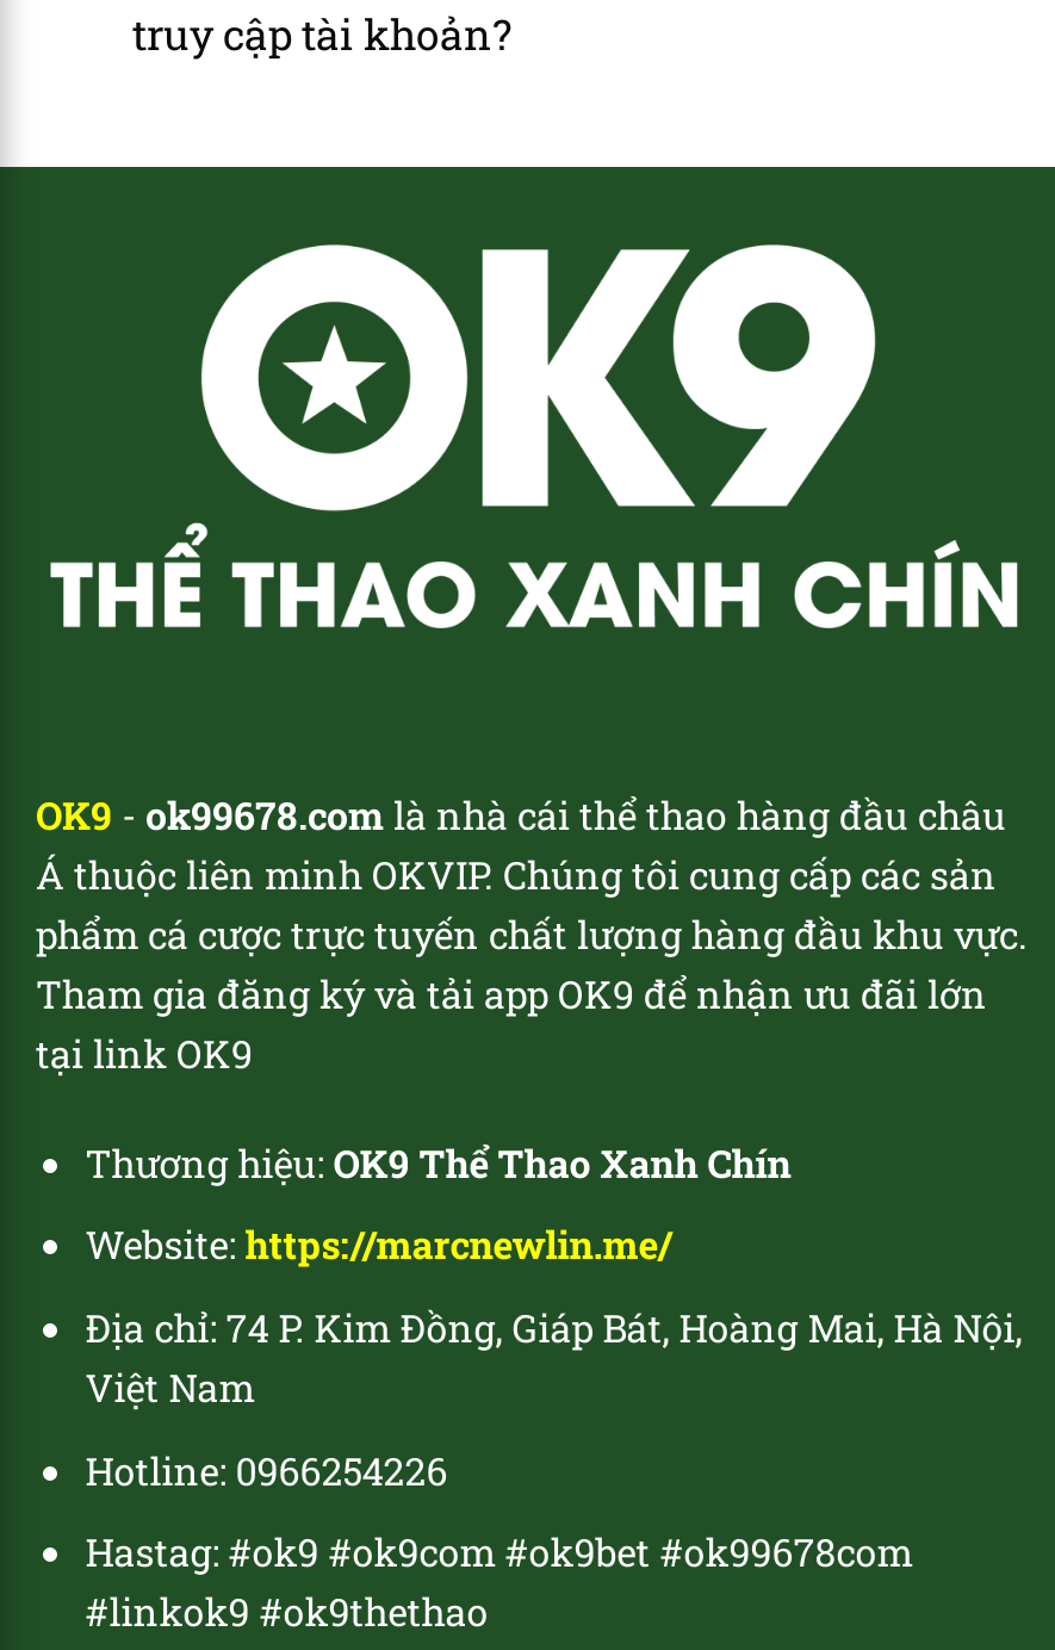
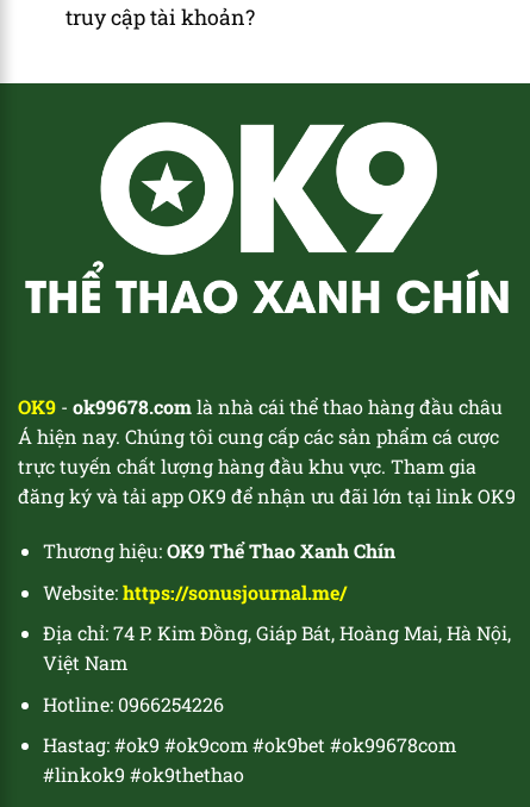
[36,849,1028,1078] Á thuộc liên minh OKVIP. Chúng tôi cung cấp các sản | phẩm cá cược trực tuyến chất lượng hàng đầu khu vực. | Tham gia đăng ký và tải app OK9 để nhận ưu đãi lớn | tại link OK9 -> [18,424,516,508] Á hiện nay. Chúng tôi cung cấp các sản phẩm cá cược | trực tuyến chất lượng hàng đầu khu vực. Tham gia | đăng ký và tải app OK9 để nhận ưu đãi lớn tại link OK9
[85,1220,672,1270] Website: https://marcnewlin.me/ -> [43,579,346,604] Website: https://sonusjournal.me/

